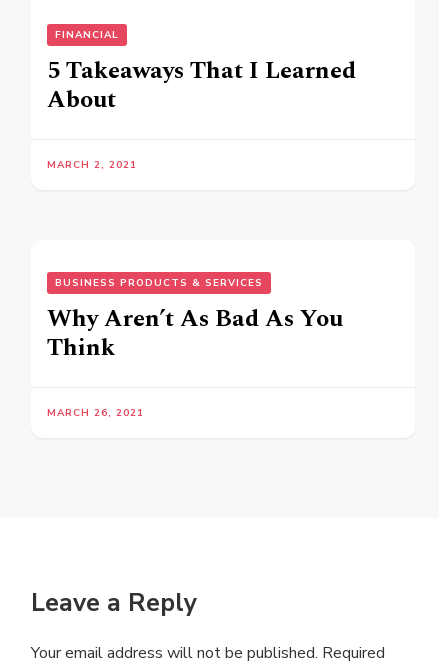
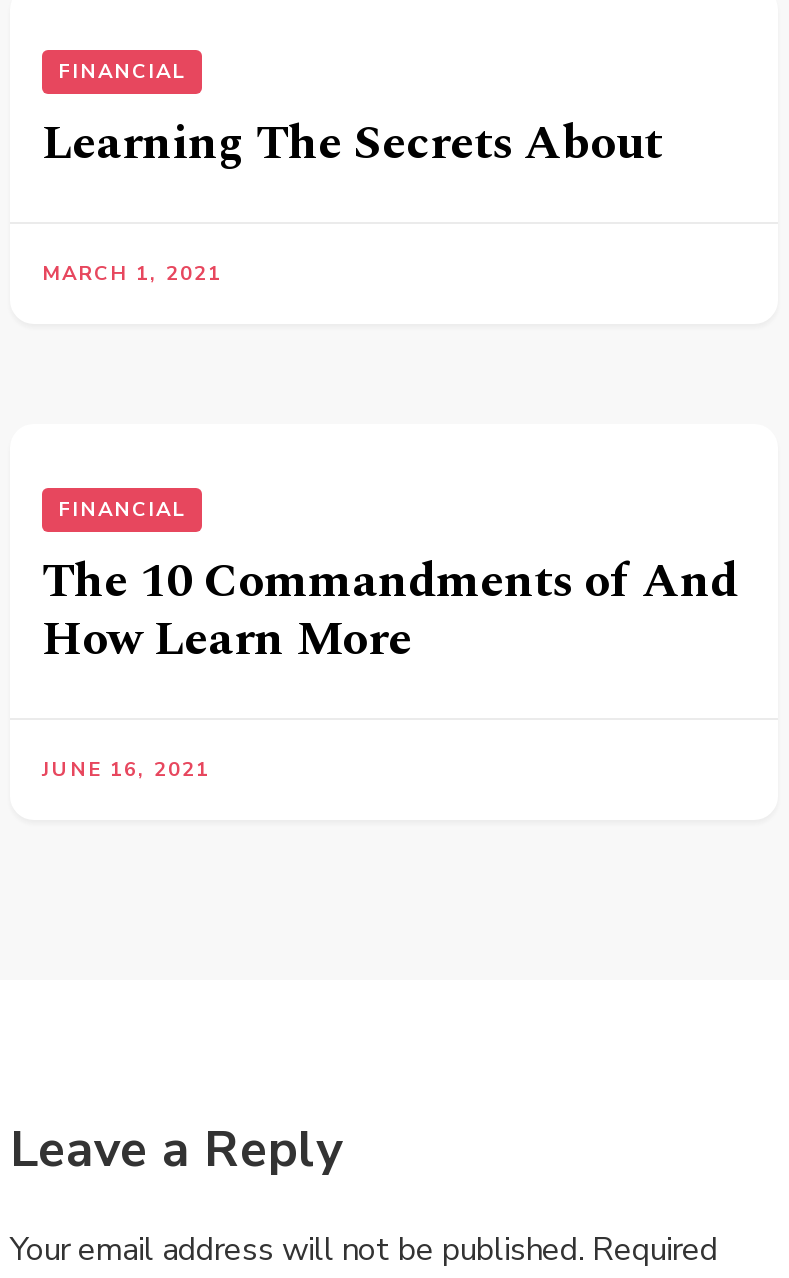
[47,53,356,118] 5 Takeaways That I Learned | About -> [42,108,662,180] Learning The Secrets About
[47,158,137,172] MARCH 2, 2021 -> [42,260,222,288] MARCH 1, 2021
[47,276,343,366] BUSINESS PRODUCTS & SERVICES | Why Aren’t As Bad As You | Think -> [42,496,738,676] FINANCIAL | The 10 Commandments of And | How Learn More
[47,406,144,420] MARCH 26, 2021 -> [42,756,210,784] JUNE 16, 2021

